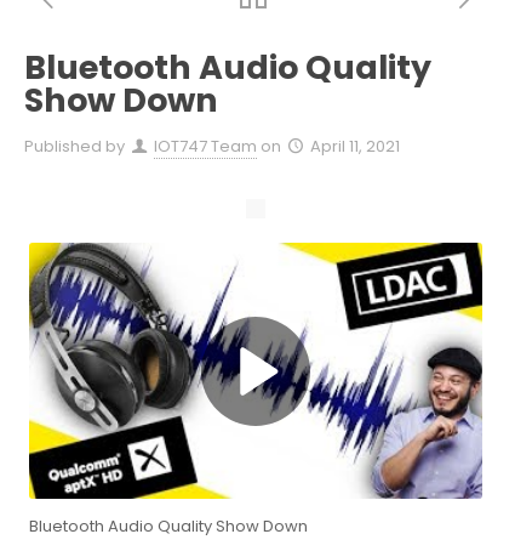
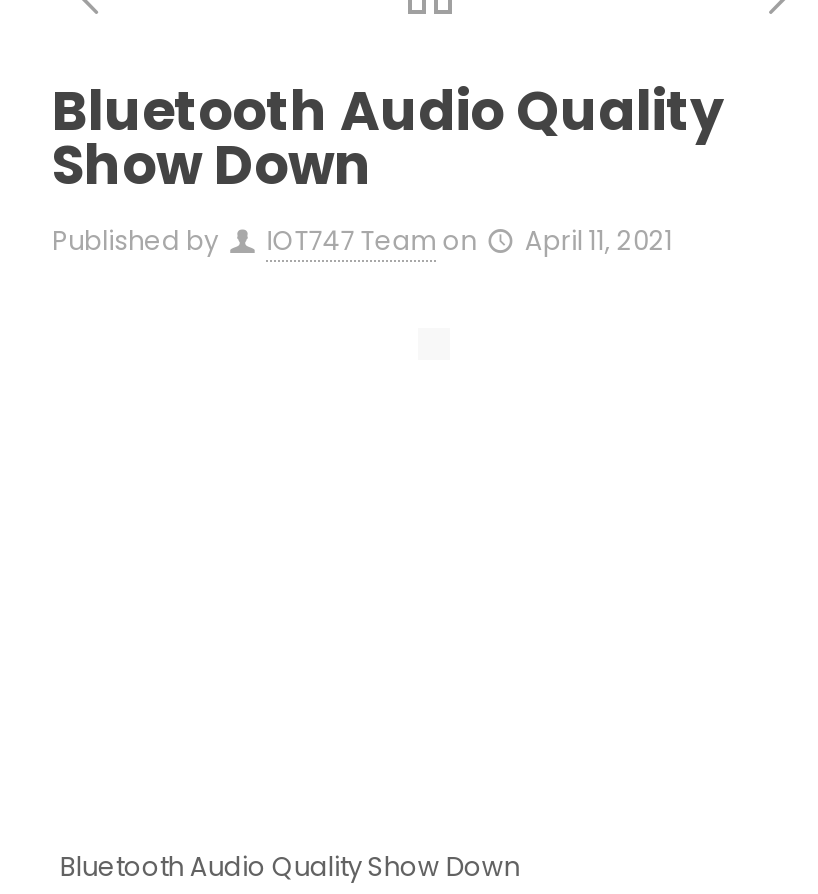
[28,242,483,500] [image] -> none

